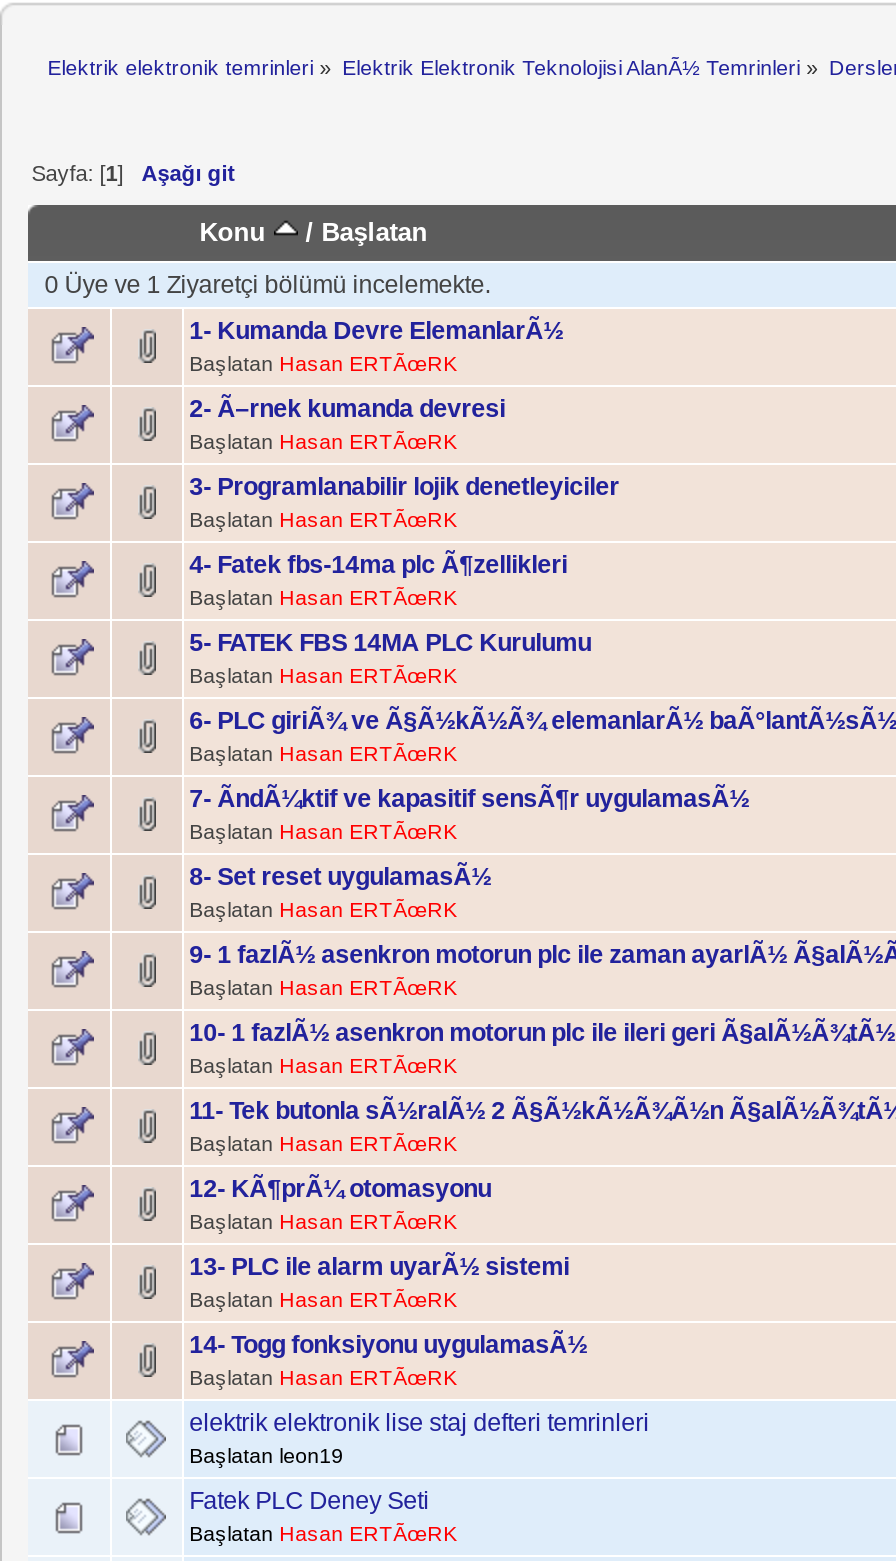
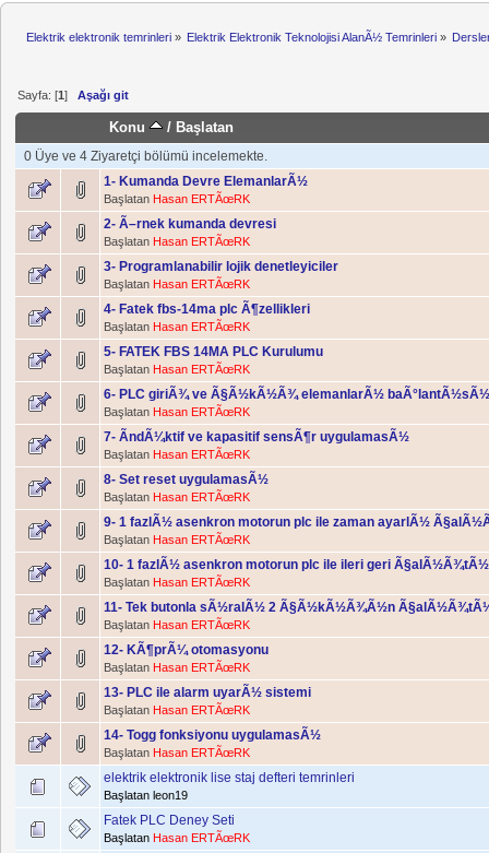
[45,271,491,299] 0 Üye ve 1 Ziyaretçi bölümü incelemekte. -> [24,149,268,164] 0 Üye ve 4 Ziyaretçi bölümü incelemekte.

